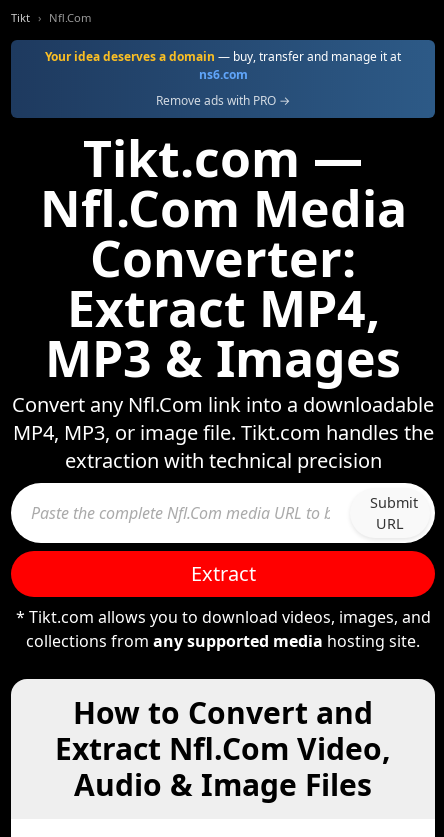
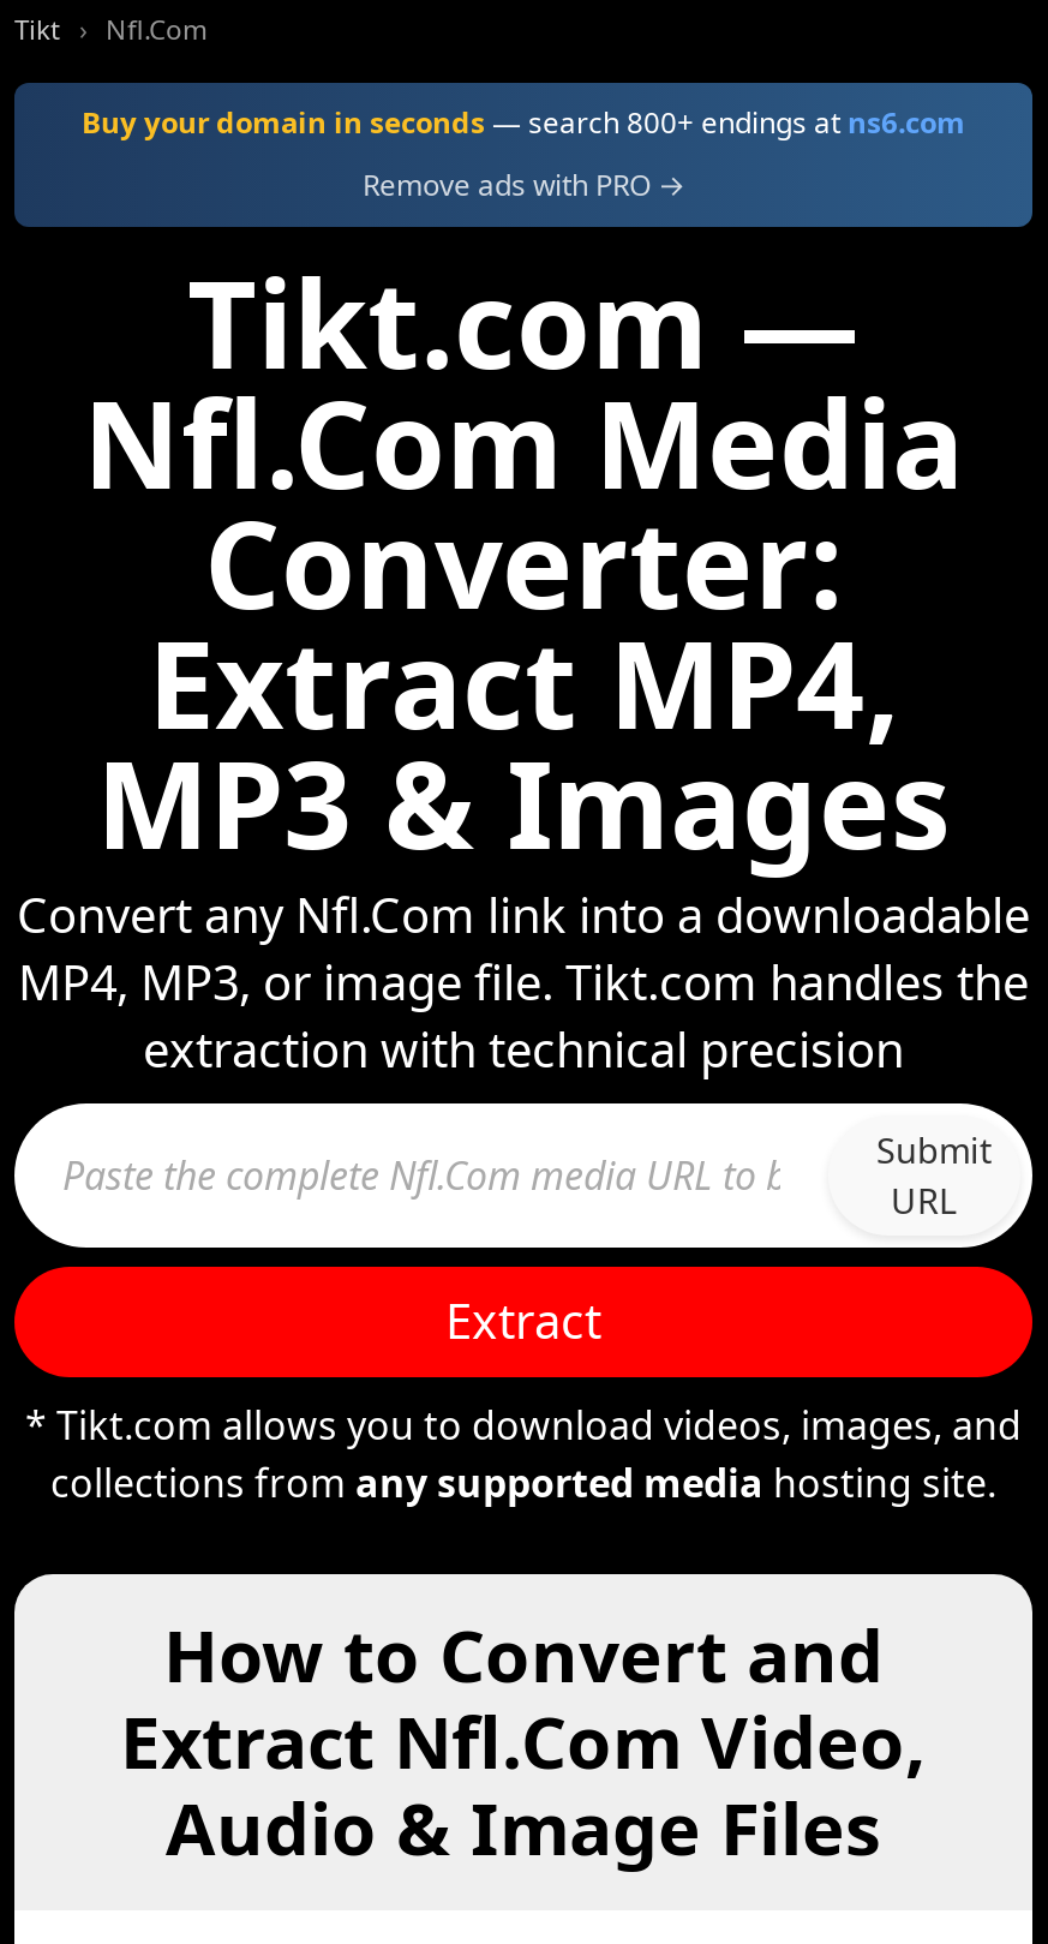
[45,48,401,83] Your idea deserves a domain — buy, transfer and manage it at | ns6.com -> [82,102,965,143] Buy your domain in seconds — search 800+ endings at ns6.com

